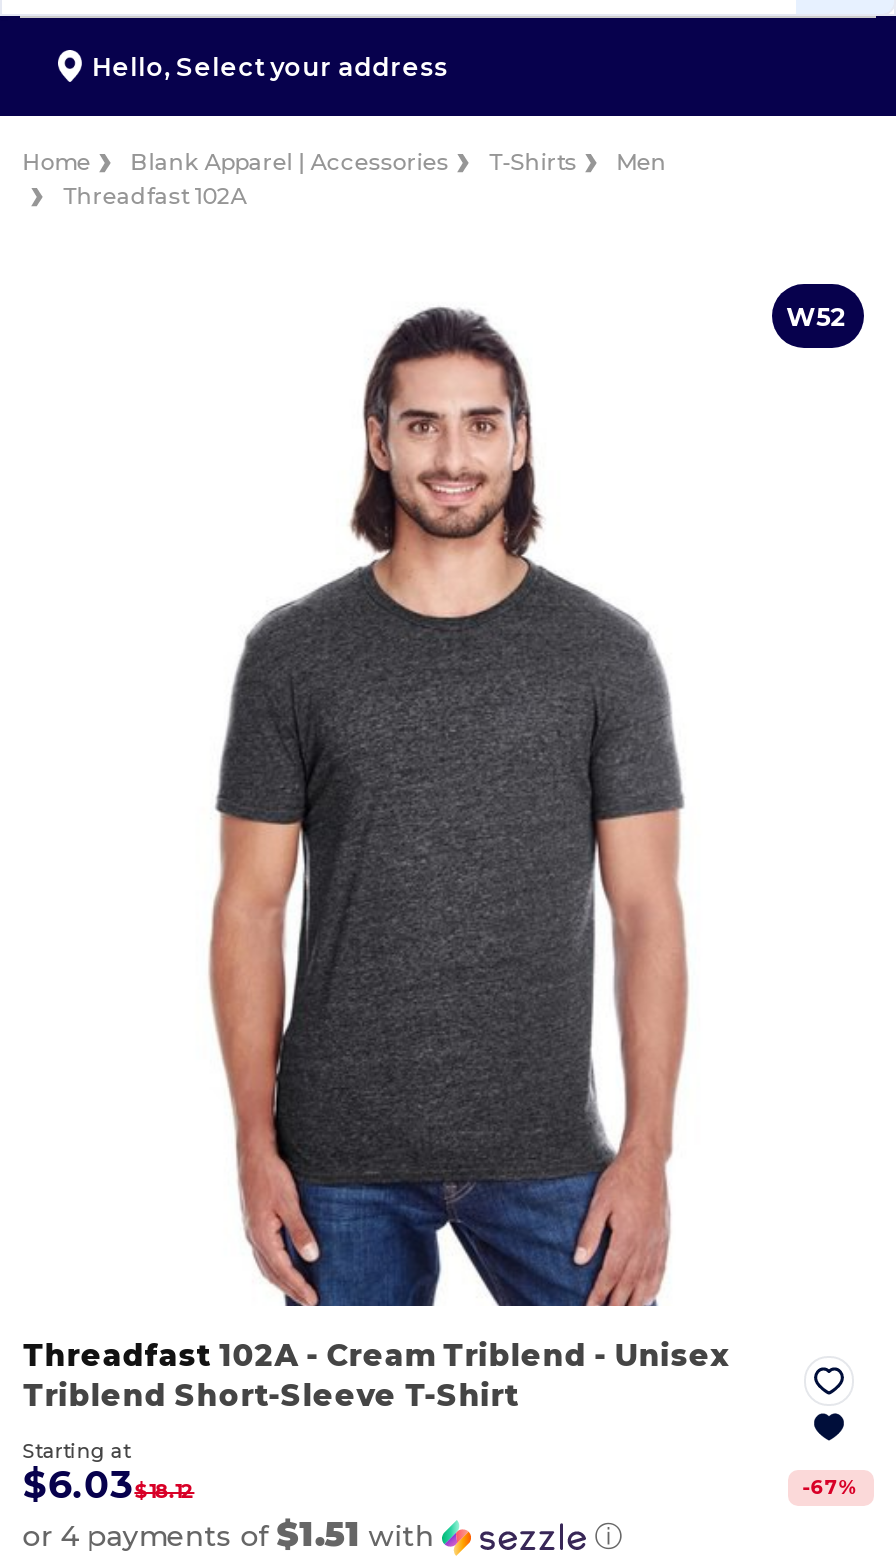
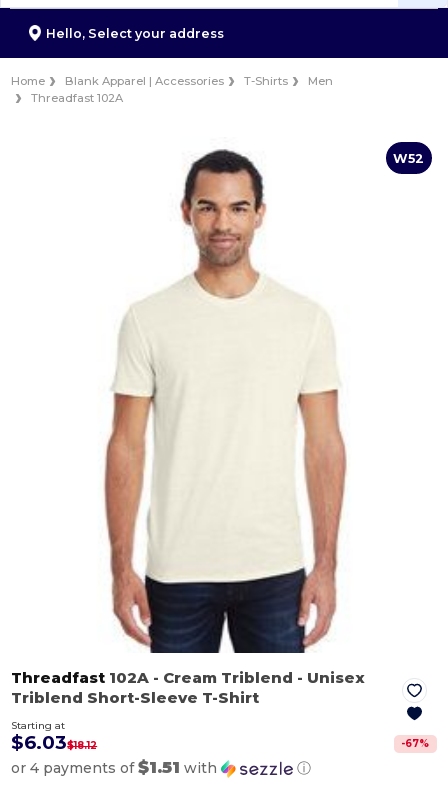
[212,300,692,1308] [image] -> [105,149,347,654] [image]

